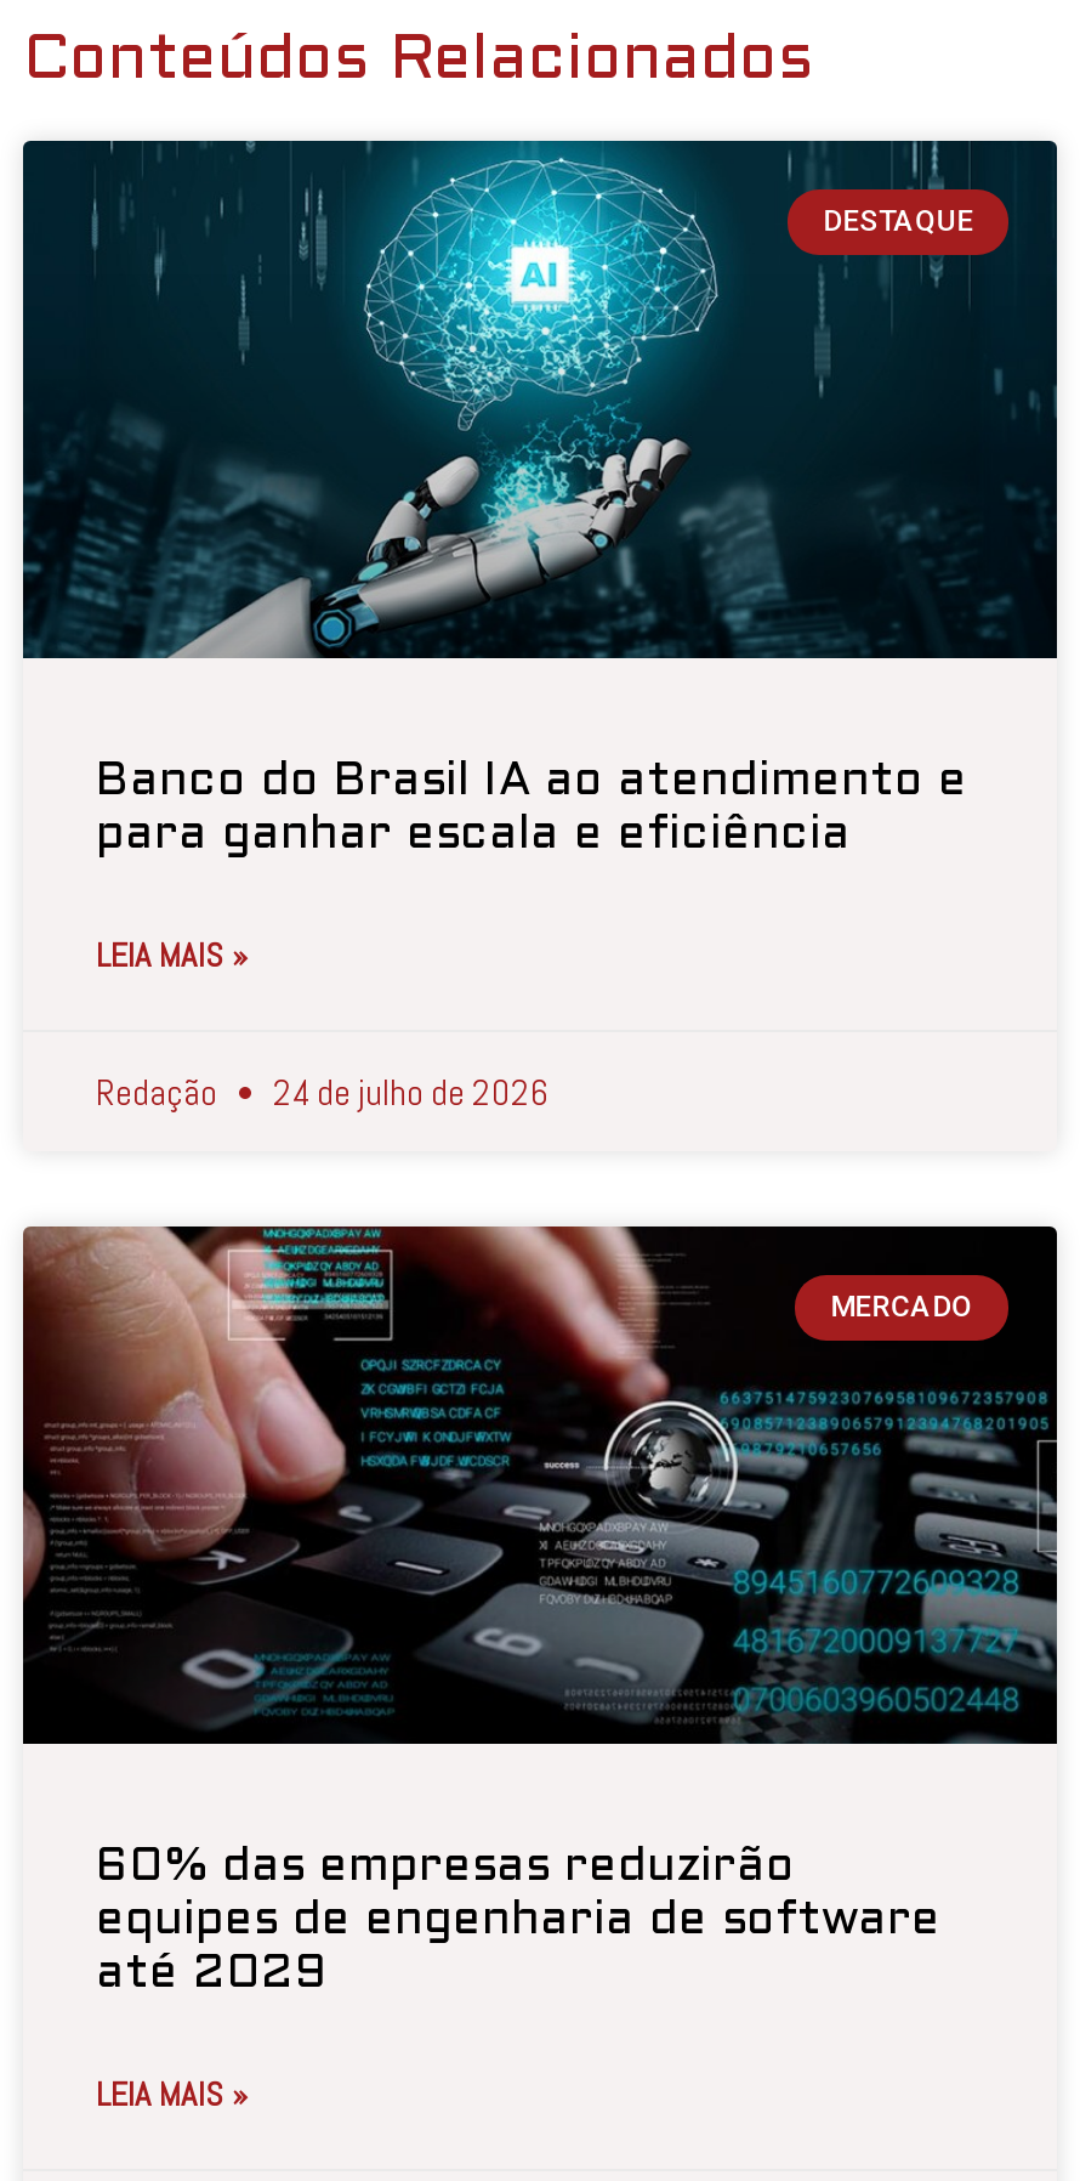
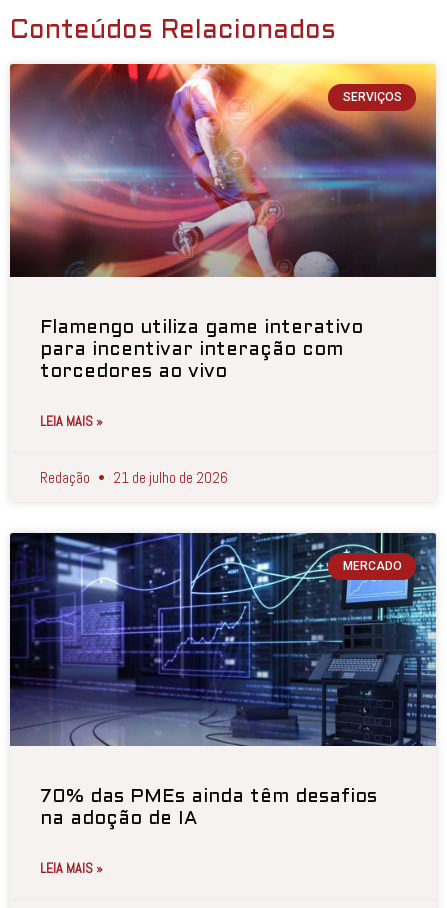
[21,138,1059,661] [image] | DESTAQUE -> [9,63,437,278] [image] | SERVIÇOS
[96,761,967,858] Banco do Brasil IA ao atendimento e | para ganhar escala e eficiência -> [40,319,363,381] Flamengo utiliza game interativo | para incentivar interação com | torcedores ao vivo
moved [96,933,973,1325] -> [40,412,402,573]: LEIA MAIS » | Redação | MERCADO
[96,1069,550,1115] Redação 24 de julho de 2026 -> [40,468,228,487] Redação 21 de julho de 2026
[21,1224,1059,1746] [image] -> [9,532,437,747] [image]
[96,1846,940,1997] 60% das empresas reduzirão | equipes de engenharia de software | até 2029 -> [40,788,377,828] 70% das PMEs ainda têm desafios | na adoção de IA

